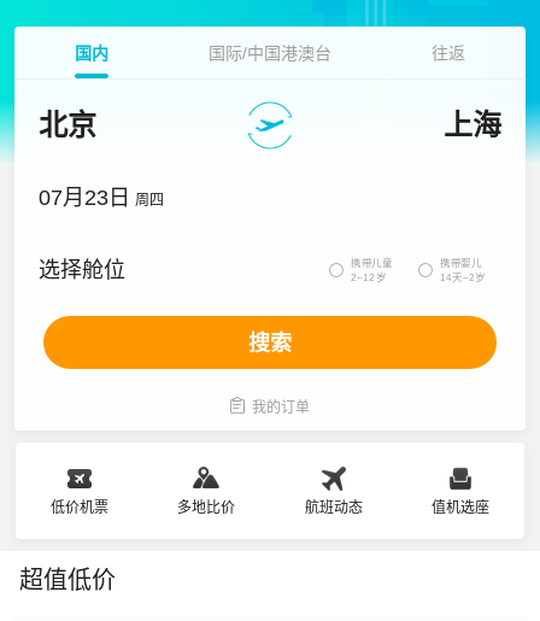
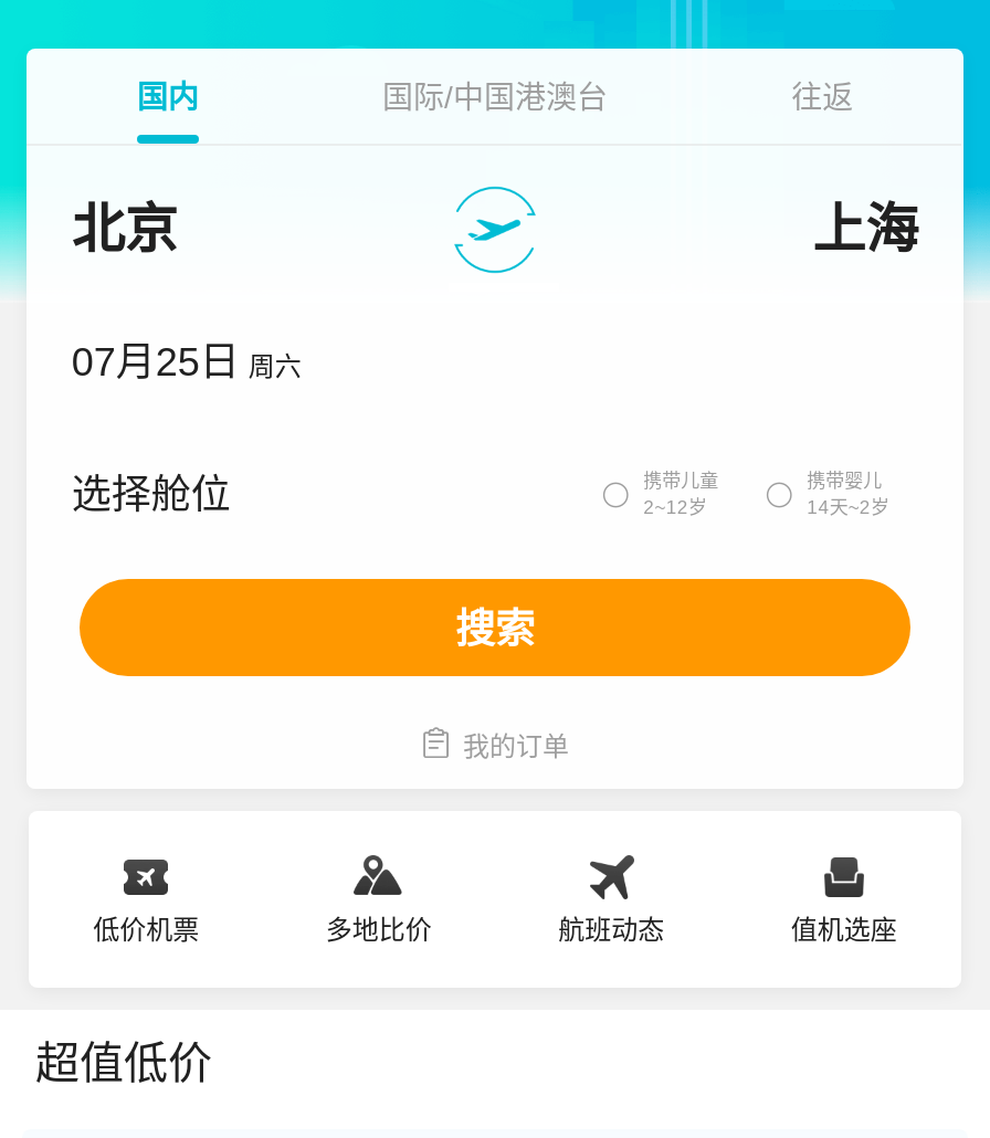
[39,186,164,210] 07月23日 周四 -> [71,340,301,384] 07月25日 周六

